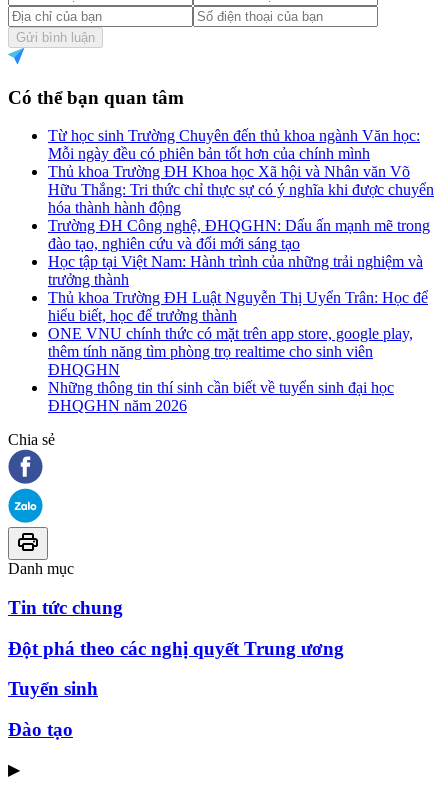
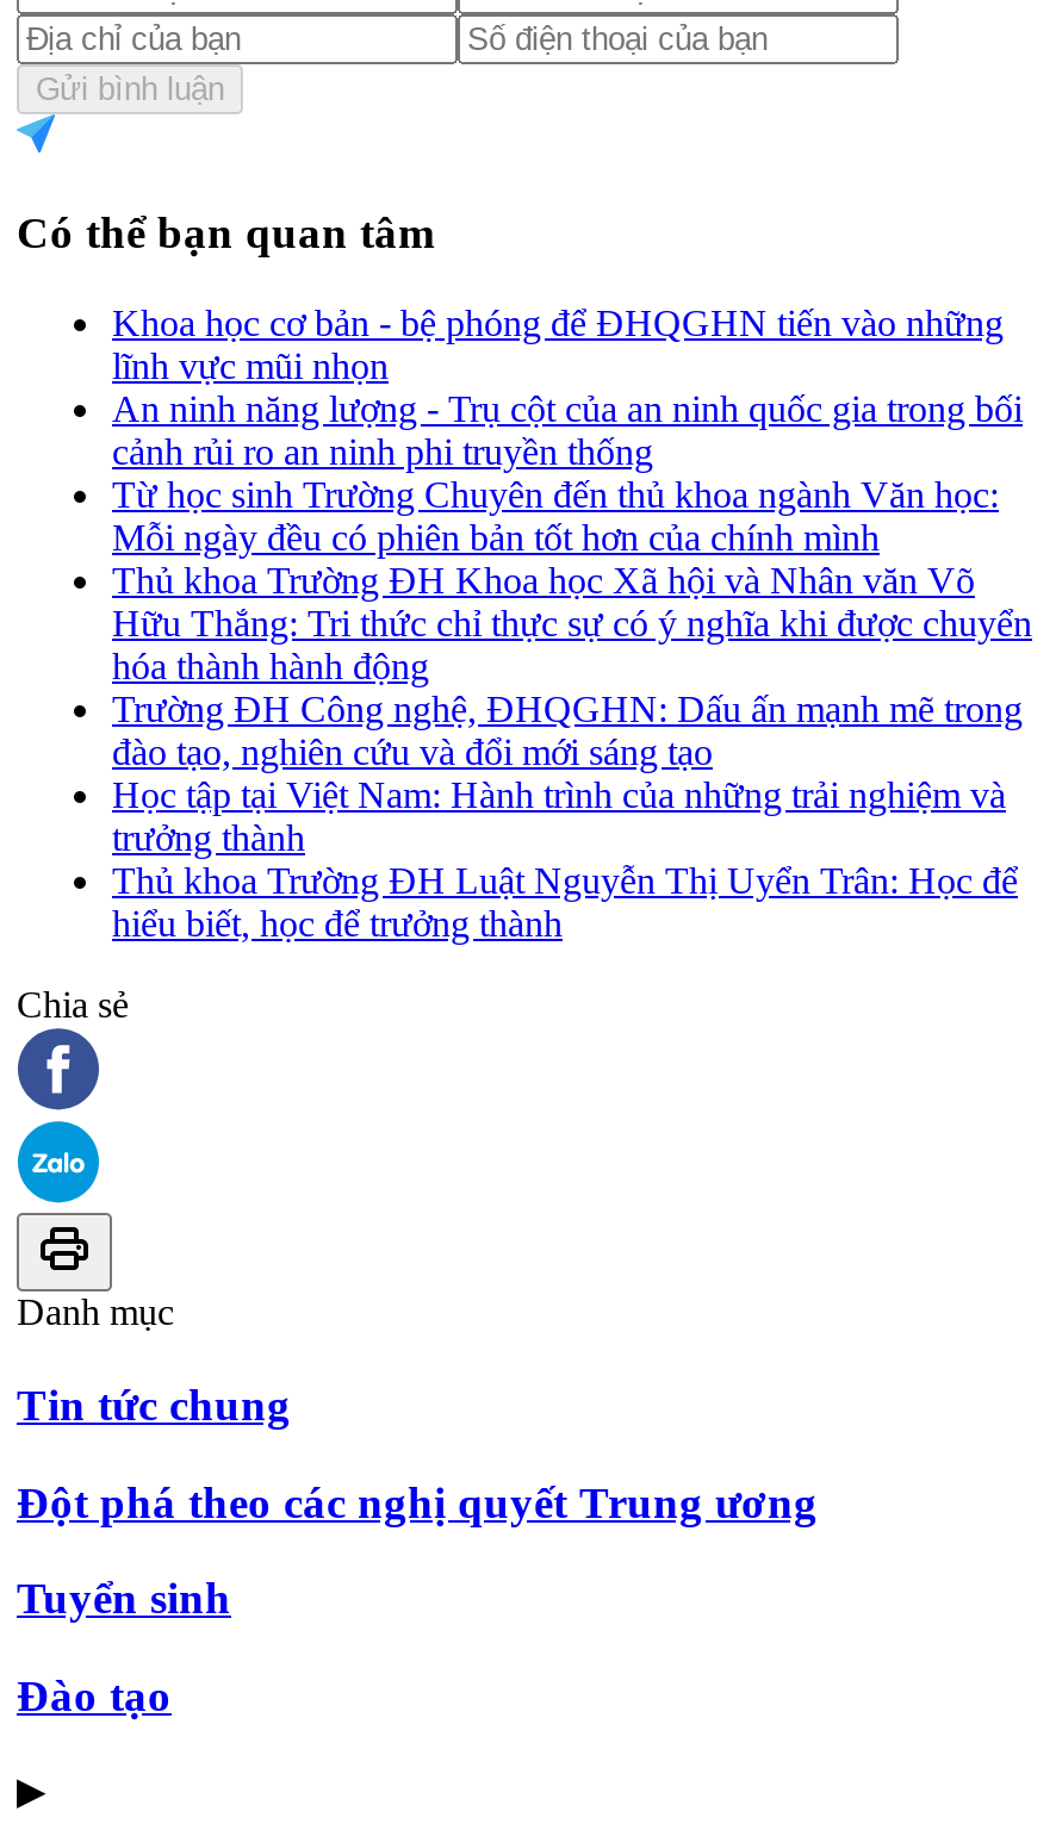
none -> [112,303,1023,472] Khoa học cơ bản - bệ phóng để ĐHQGHN tiến vào những | lĩnh vực mũi nhọn | An ninh năng lượng - Trụ cột của an ninh quốc gia trong bối | cảnh rủi ro an ninh phi truyền thống
moved [48,127,434,324] -> [112,475,1032,944]: Từ học sinh Trường Chuyên đến thủ khoa ngành Văn học: | Mỗi ngày đều có phiên bản tốt hơn của chính mình | Thủ khoa Trường ĐH Khoa học Xã hội và Nhân văn Võ | ... | Thủ khoa Trường ĐH Luật Nguyễn Thị Uyển Trân: Học để | hiểu biết, học để trưởng thành
[48,325,413,414] ONE VNU chính thức có mặt trên app store, google play, | thêm tính năng tìm phòng trọ realtime cho sinh viên | ĐHQGHN | Những thông tin thí sinh cần biết về tuyển sinh đại học | ĐHQGHN năm 2026 -> none

